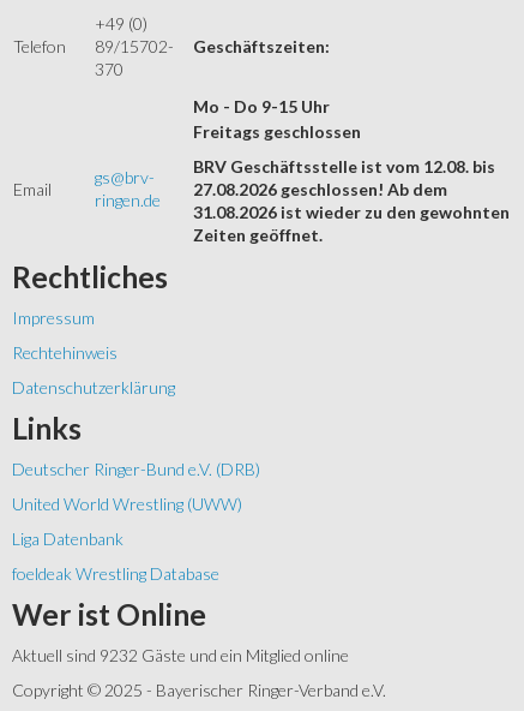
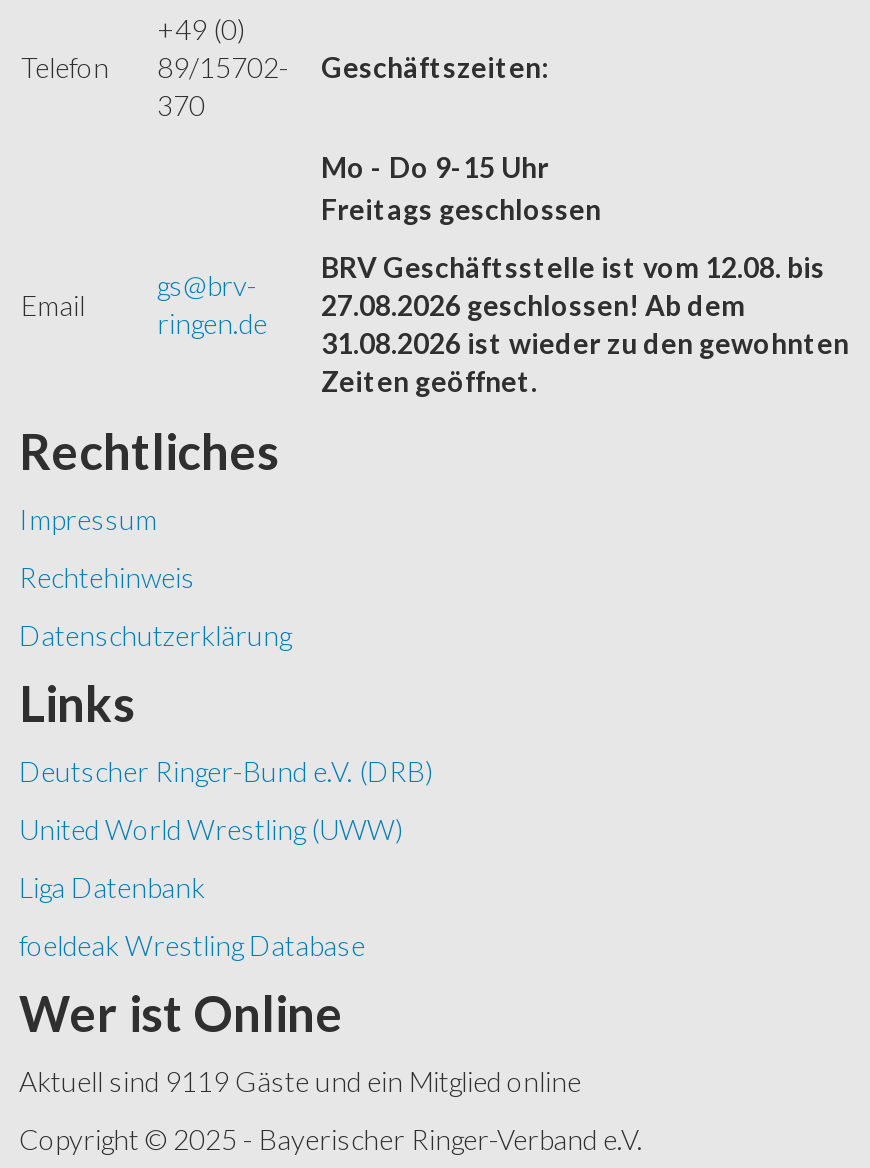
[12,645,349,665] Aktuell sind 9232 Gäste und ein Mitglied online -> [19,1064,581,1098] Aktuell sind 9119 Gäste und ein Mitglied online

